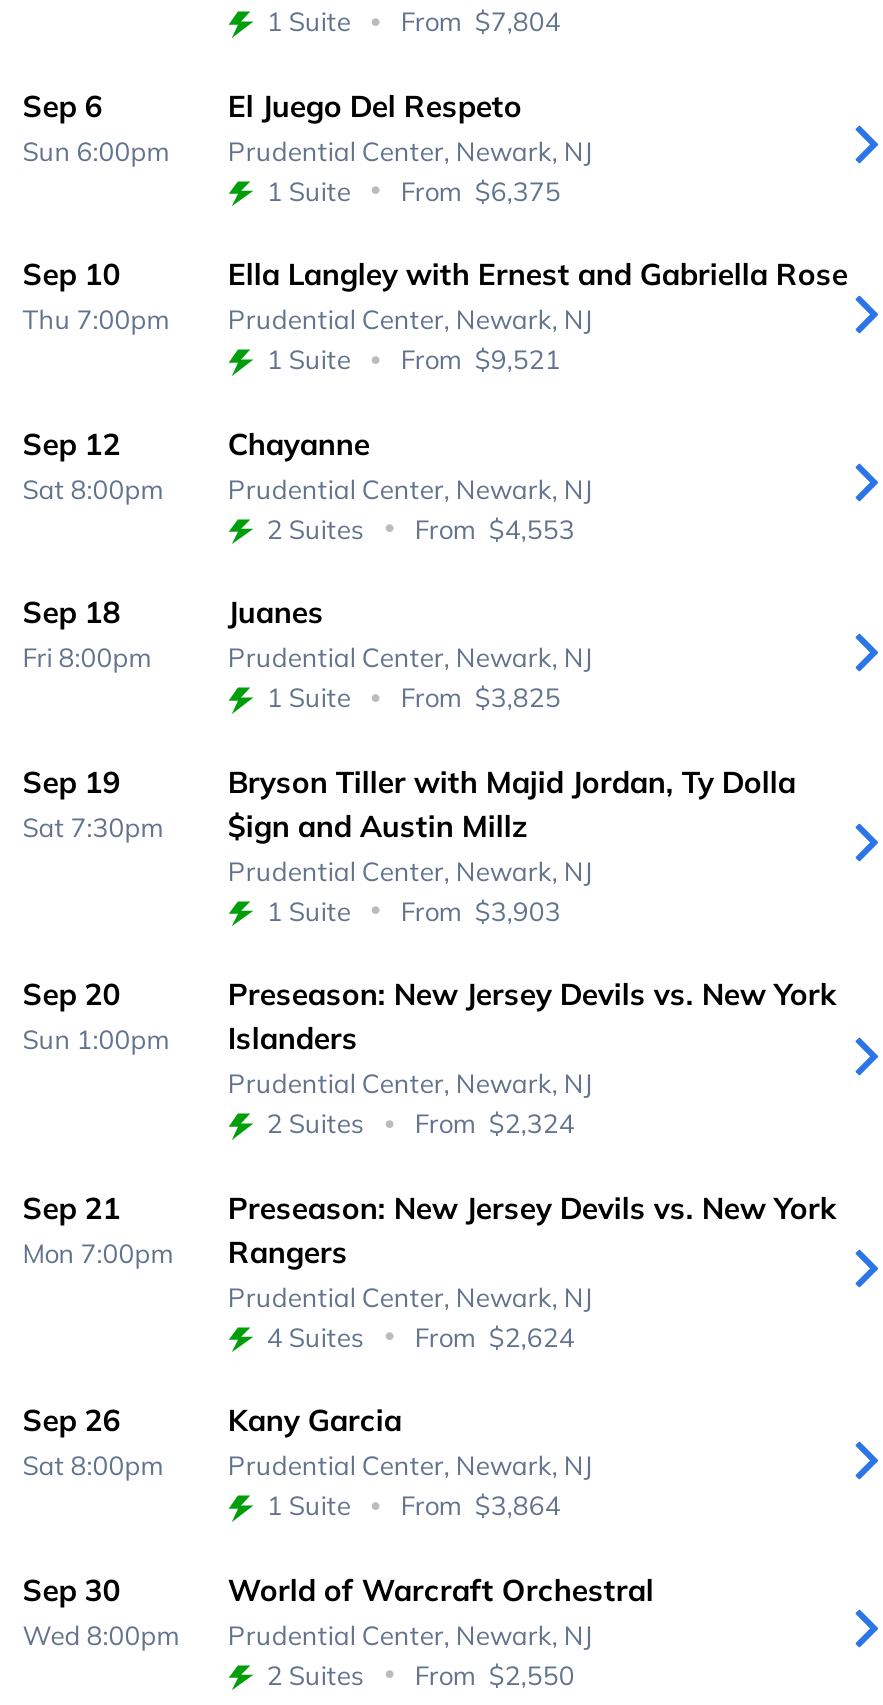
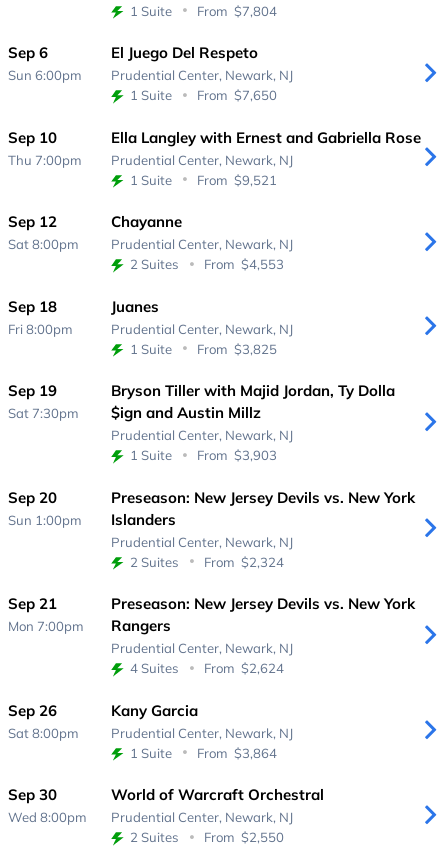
[267,174,561,206] 1 Suite From $6,375 -> [130,87,277,103] 1 Suite From $7,650

